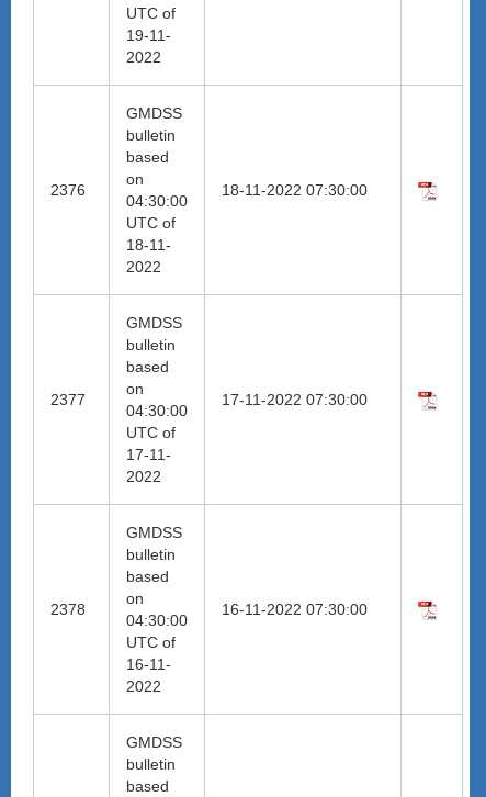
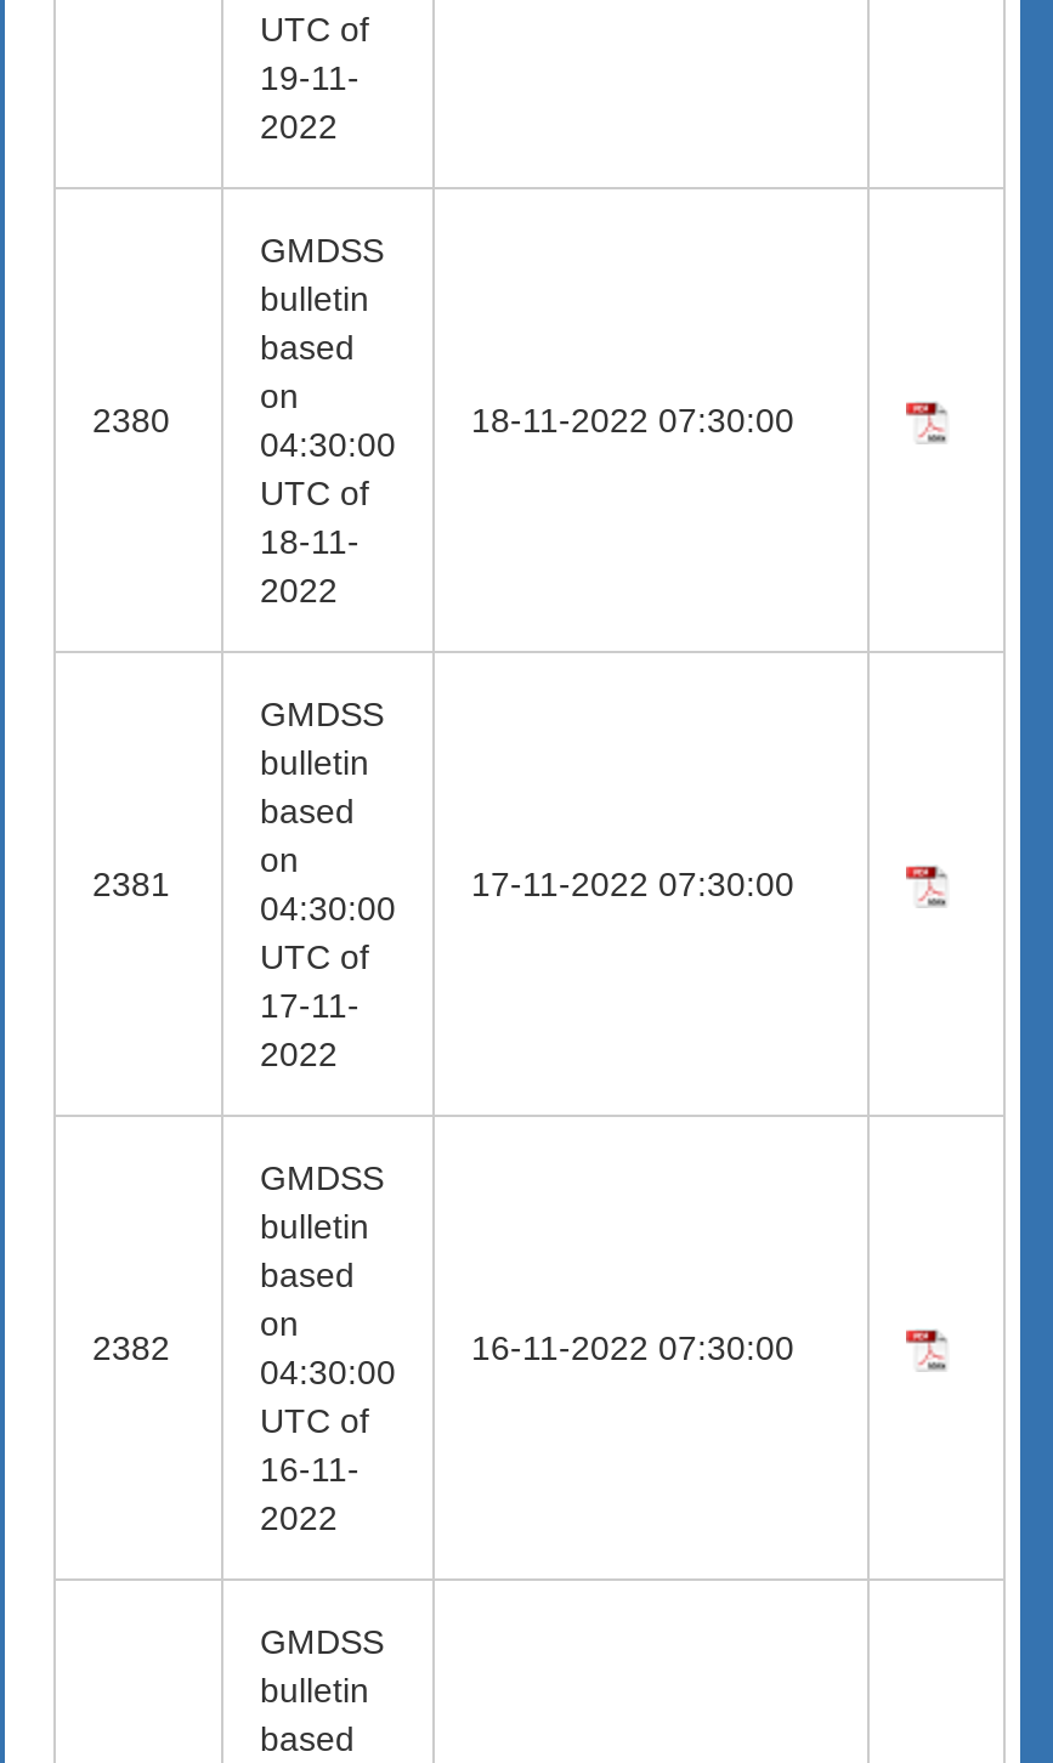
[50,181,86,198] 2376 -> [92,400,170,439] 2380
[50,390,86,408] 2377 -> [92,864,170,902] 2381
[50,600,86,618] 2378 -> [92,1327,170,1366] 2382

